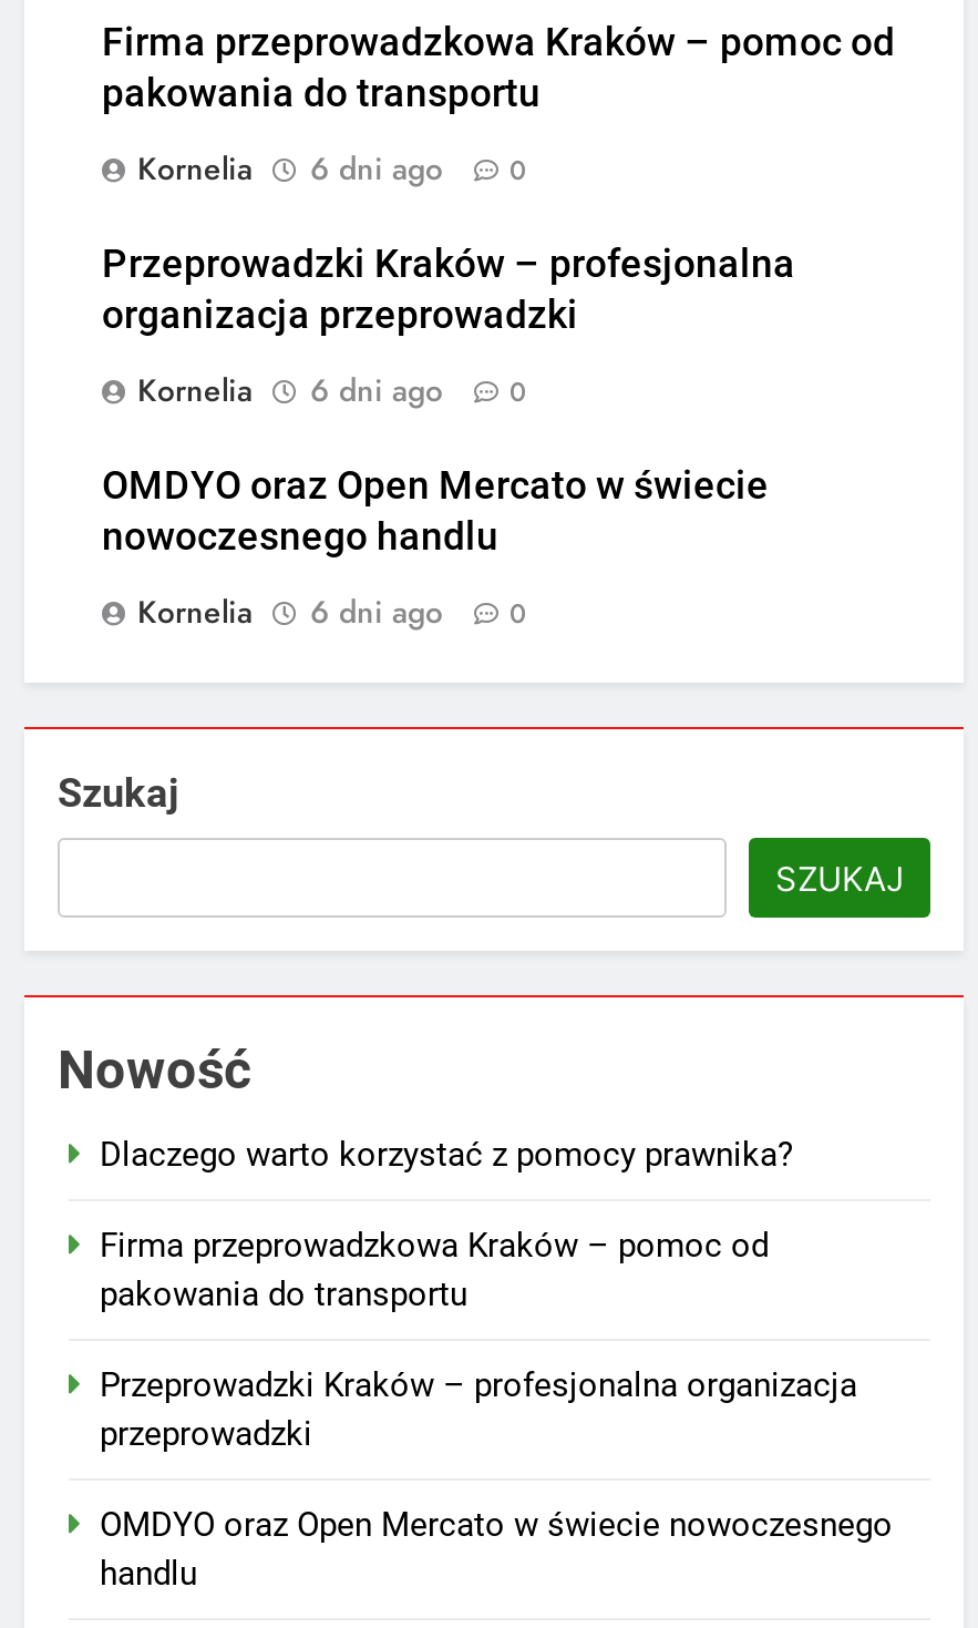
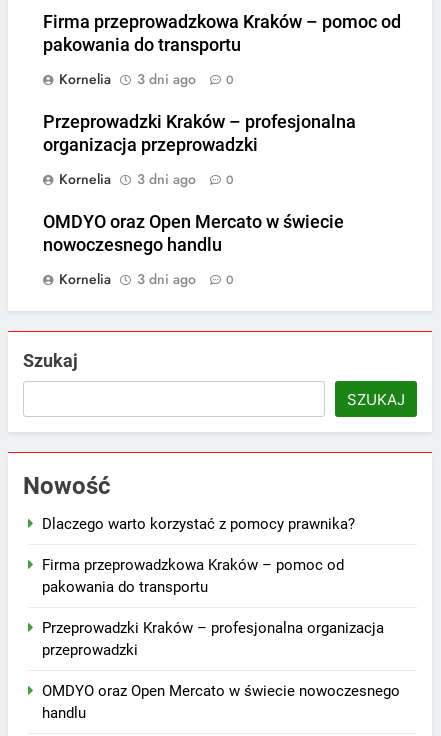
[137,145,527,190] Kornelia 6 dni ago 0 -> [59,69,234,89] Kornelia 3 dni ago 0
[137,367,527,411] Kornelia 6 dni ago 0 -> [59,169,234,189] Kornelia 3 dni ago 0
[137,589,527,633] Kornelia 6 dni ago 0 -> [59,269,234,289] Kornelia 3 dni ago 0

